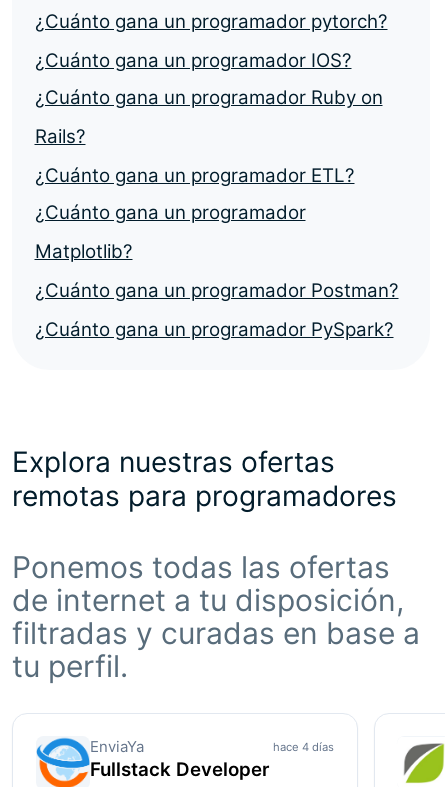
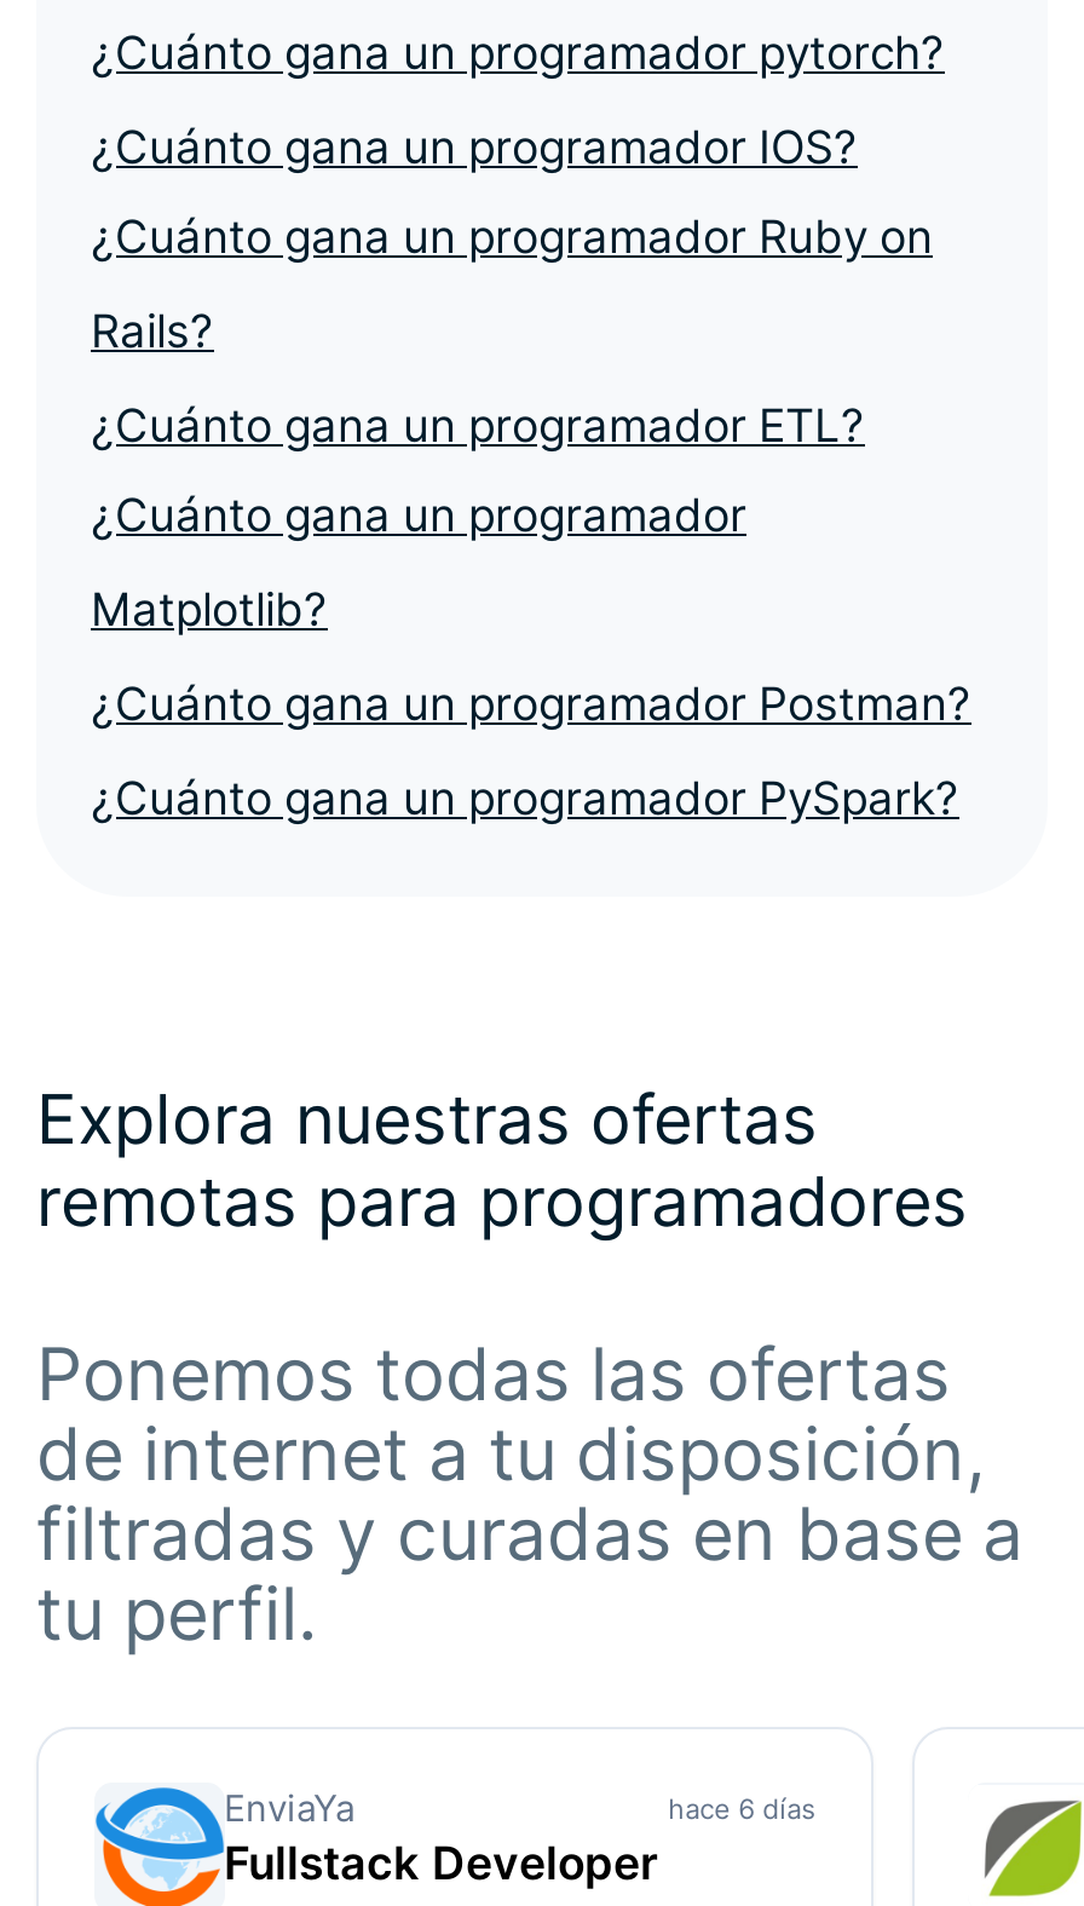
[273,740,334,754] hace 4 días -> [668,1791,816,1825] hace 6 días

